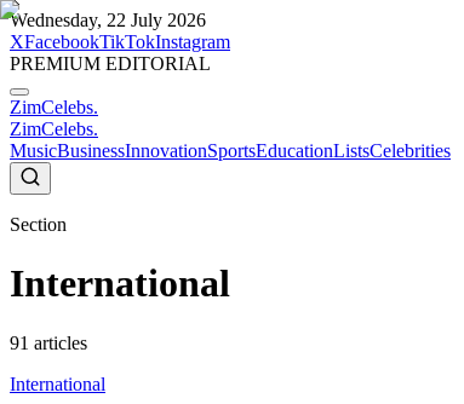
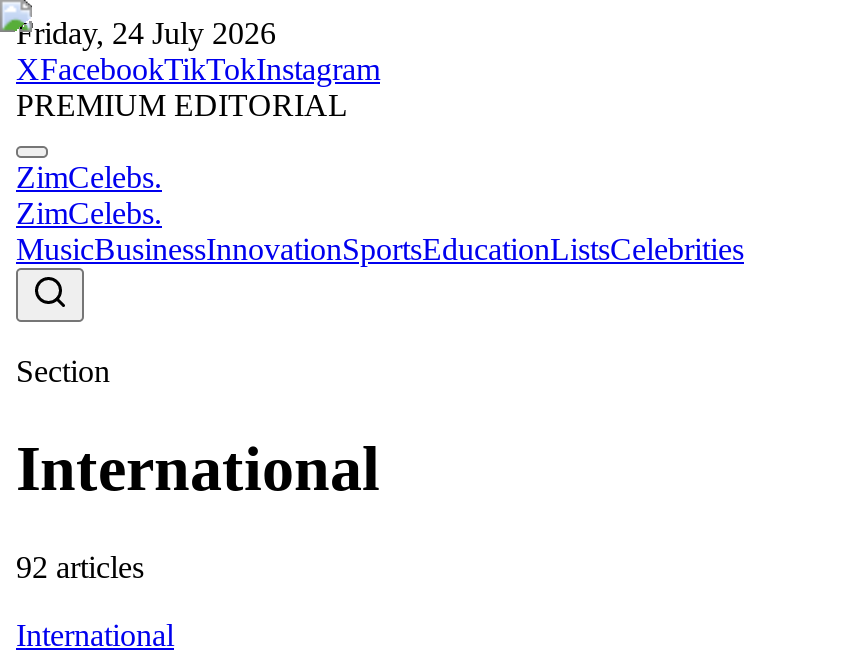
[10,10,206,30] Wednesday, 22 July 2026 -> [16,16,276,50] Friday, 24 July 2026
[10,333,87,353] 91 articles -> [16,550,144,584] 92 articles

